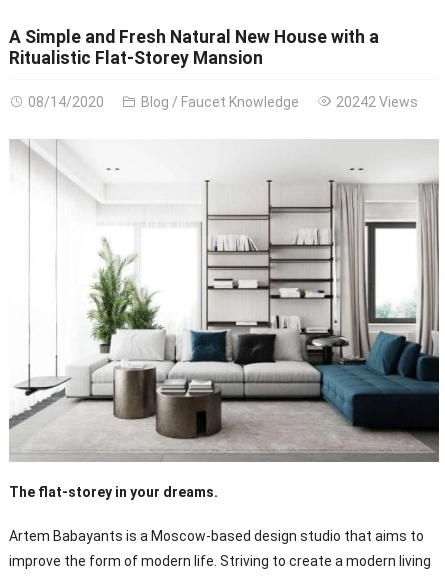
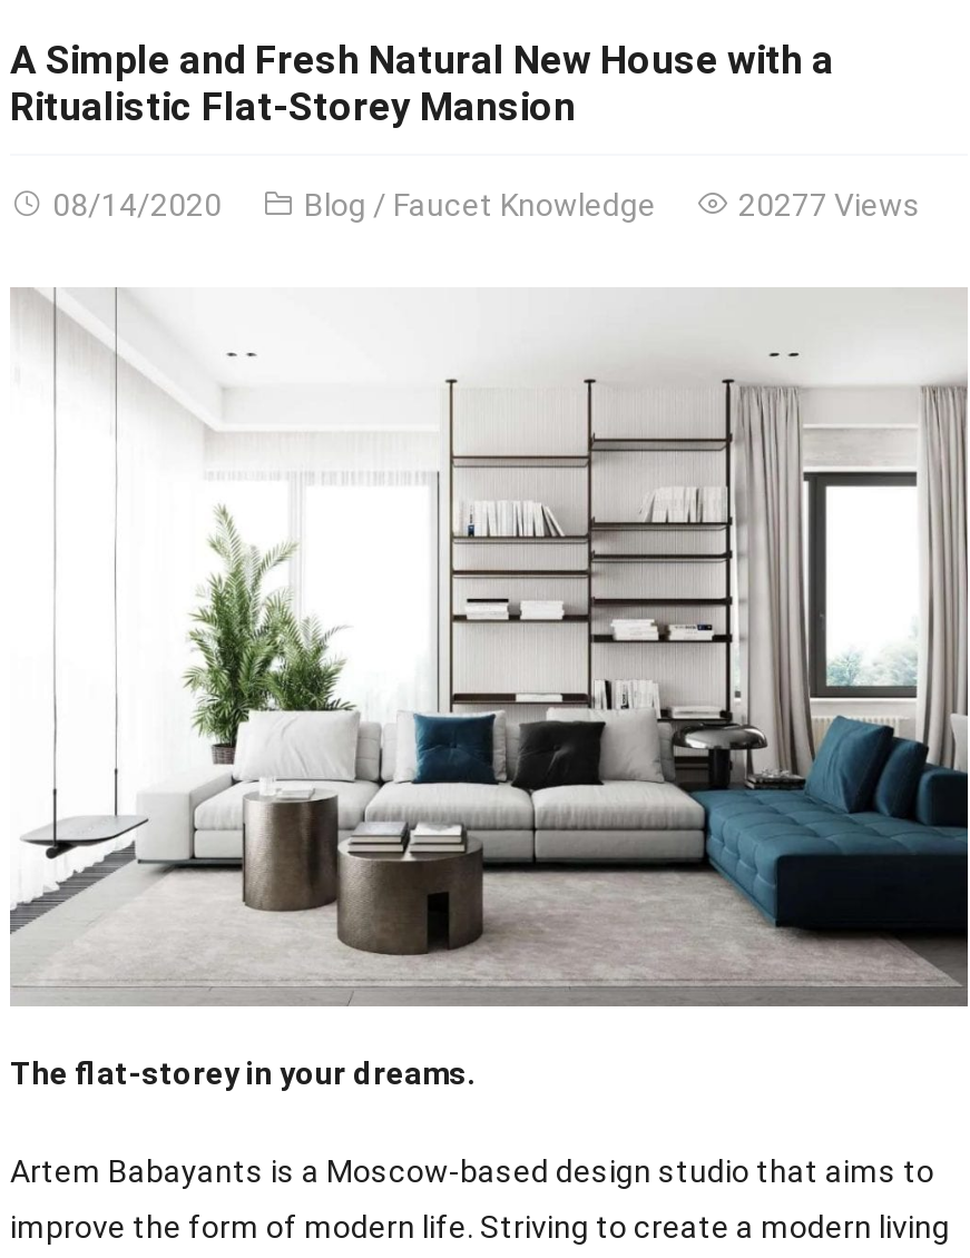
[336,94,418,110] 20242 Views -> [738,187,921,223] 20277 Views

